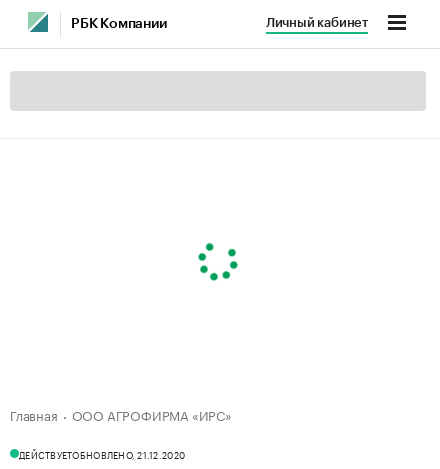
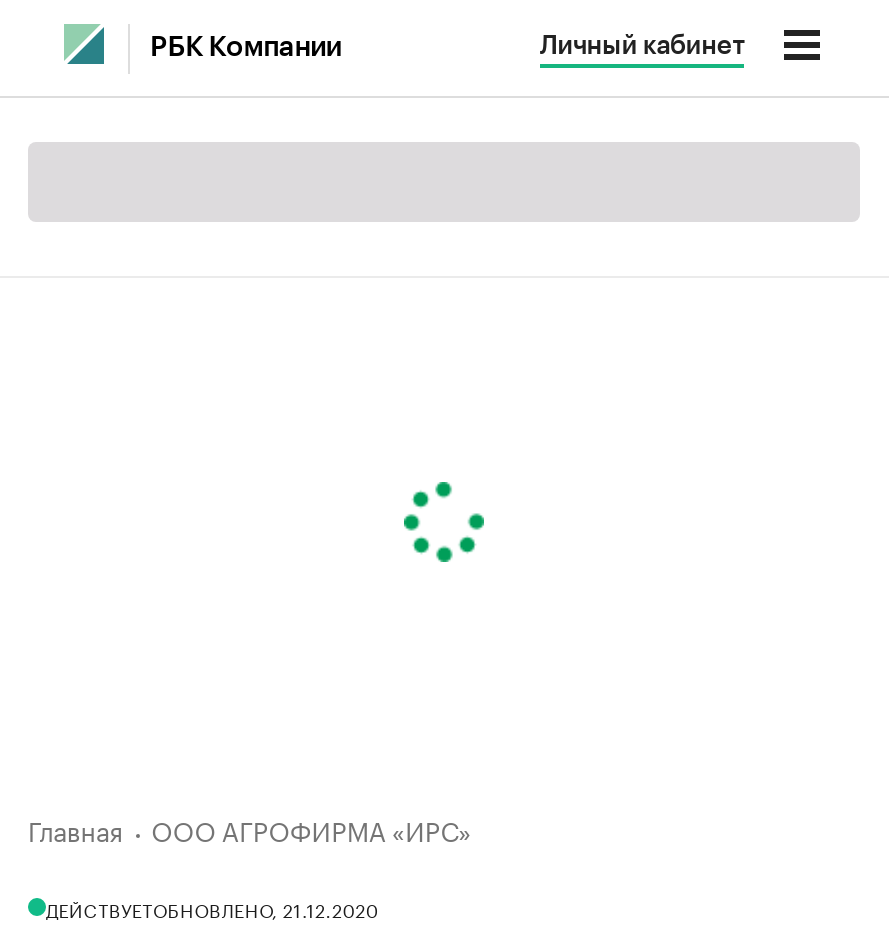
[197,241,239,282] [image] -> [402,480,486,564] [image]

